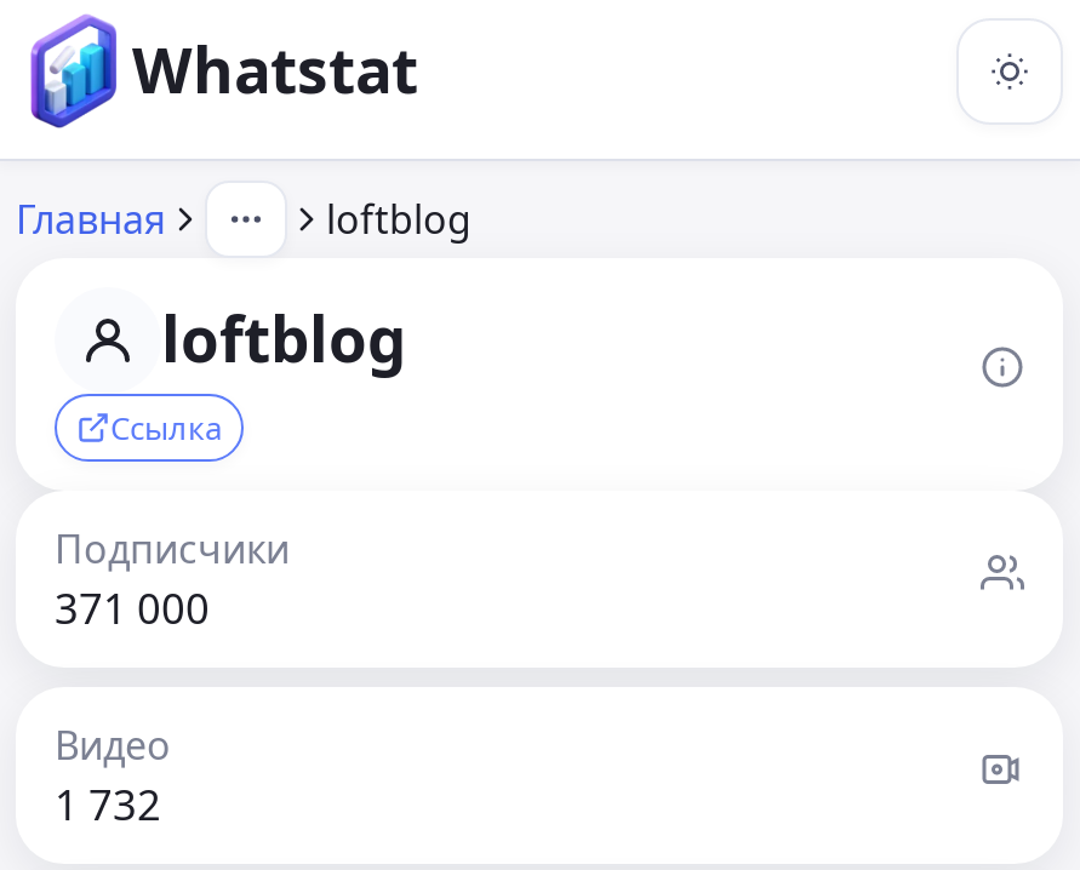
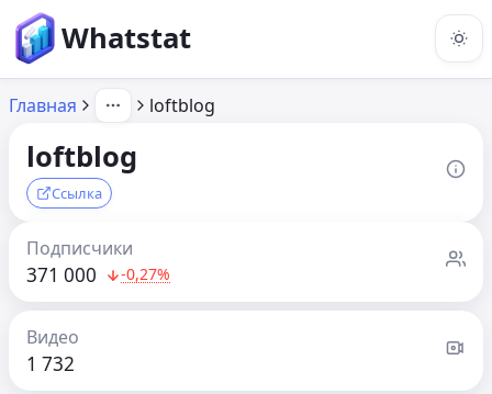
none -> [121,263,170,284] -0,27%

